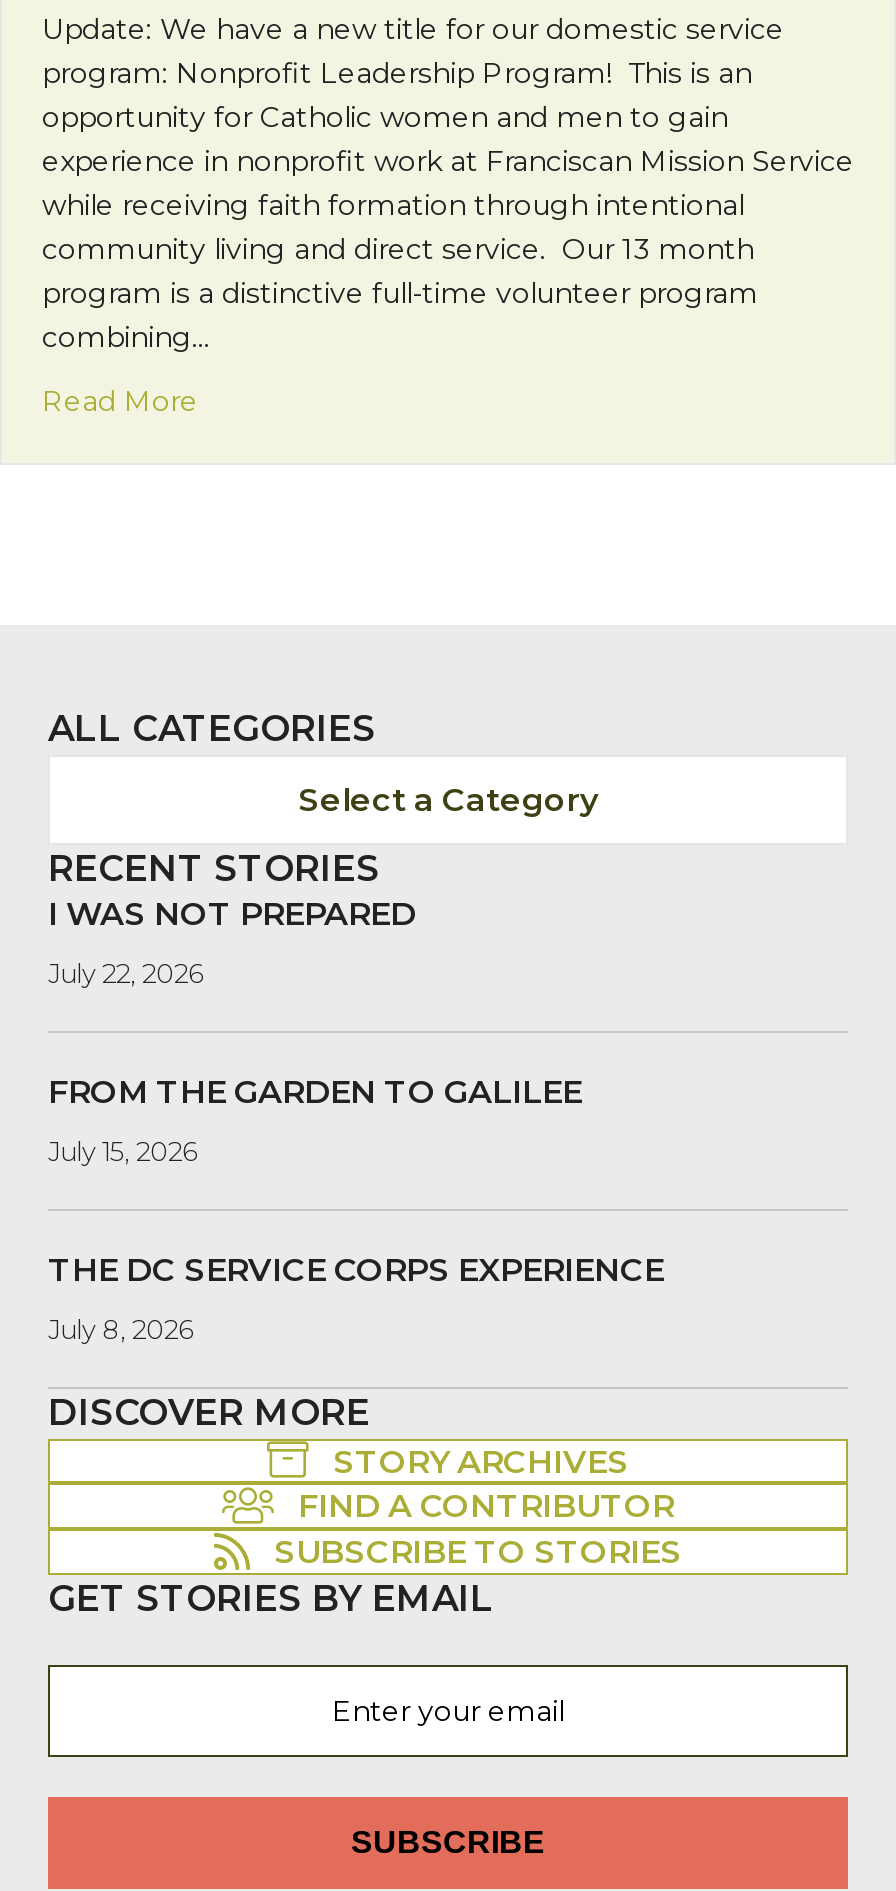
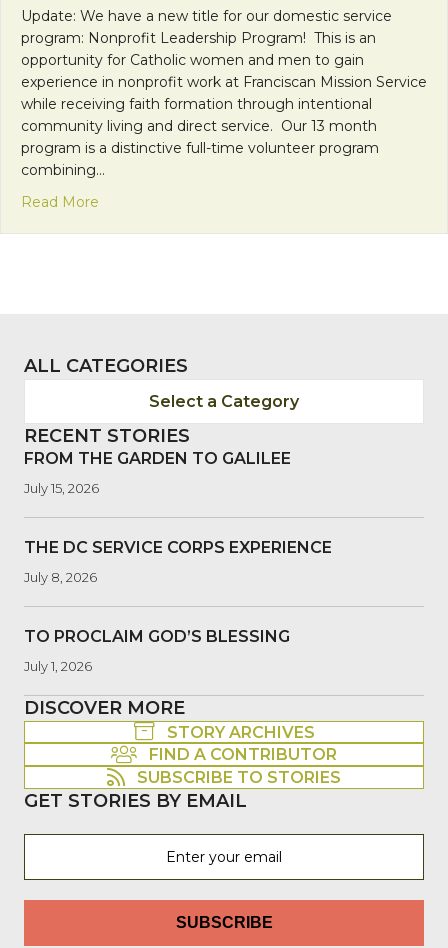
[48,894,416,988] I WAS NOT PREPARED | July 22, 2026 -> none
moved [48,1072,664,1344] -> [24,449,332,585]: FROM THE GARDEN TO GALILEE | July 15, 2026 | THE DC SERVICE CORPS EXPERIENCE | July 8, 2026
none -> [24,627,290,674] TO PROCLAIM GOD’S BLESSING | July 1, 2026

